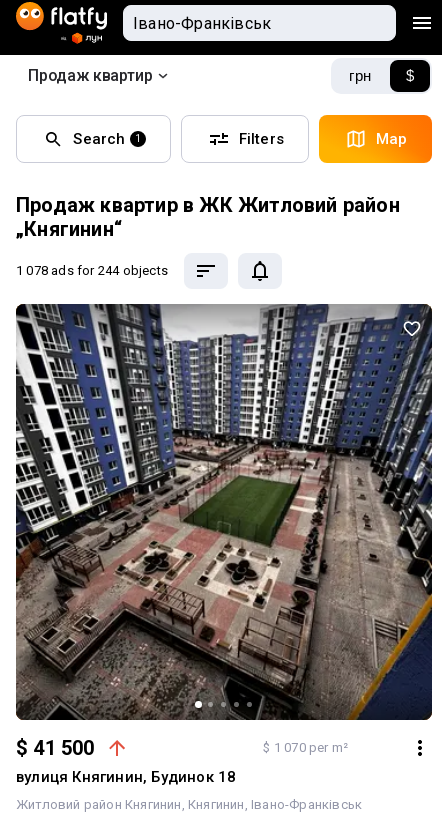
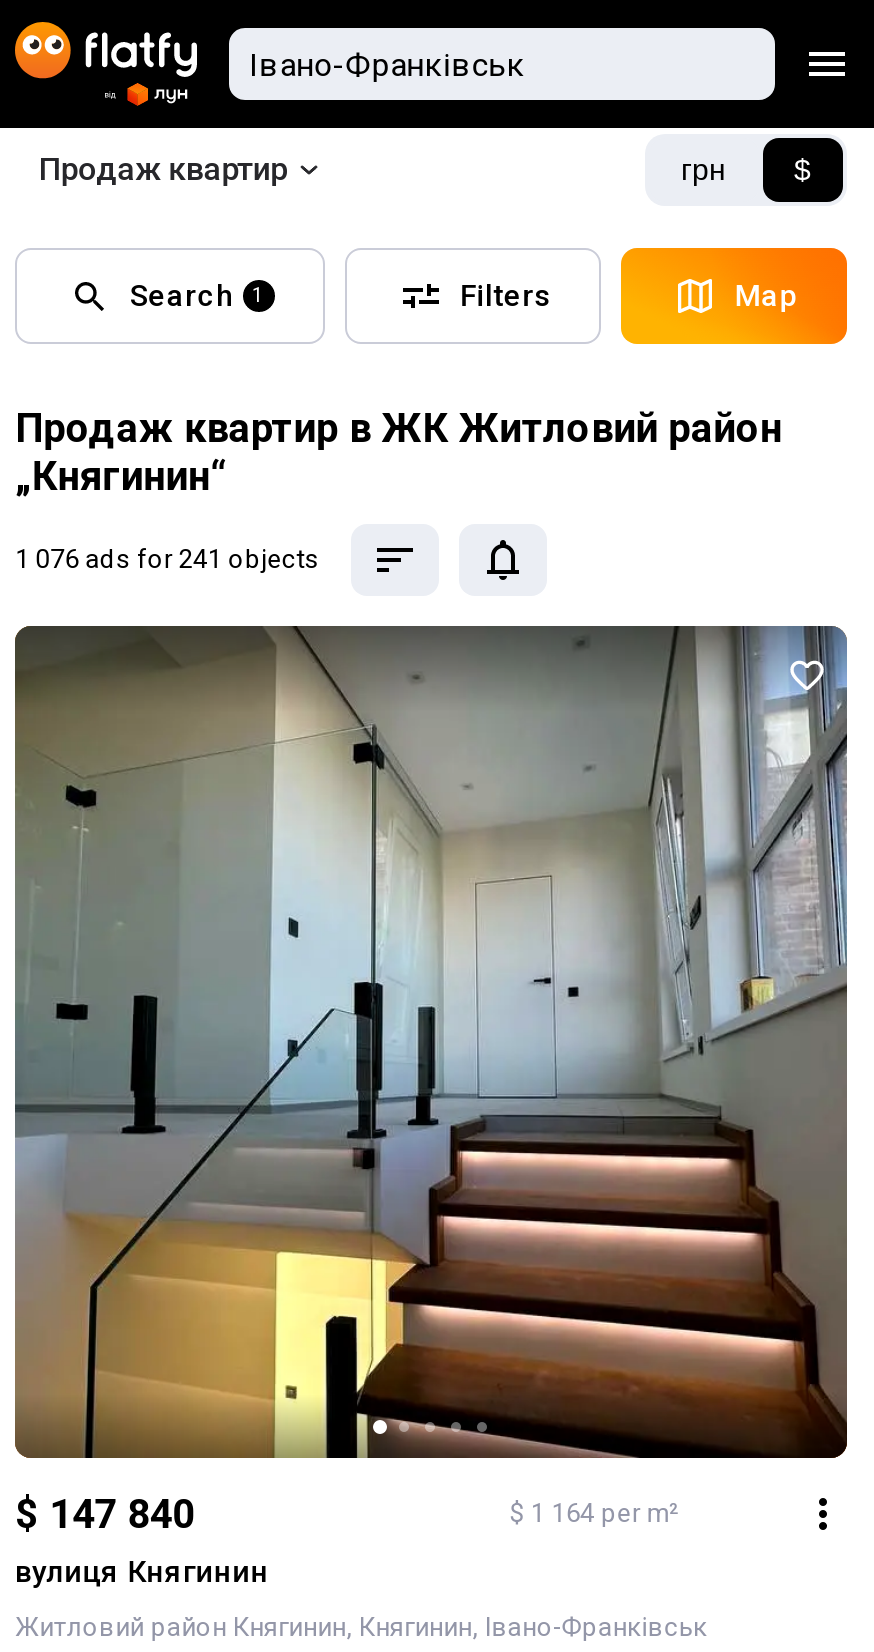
[16,263,168,278] 1 078 ads for 244 objects -> [15,544,319,574] 1 076 ads for 241 objects
[15,304,433,760] [image] | $ 41 500 | $ 1 070 per m² -> [13,626,849,1538] [image] | $ 147 840 | $ 1 164 per m²
[16,768,236,786] вулиця Княгинин, Будинок 18 -> [15,1554,269,1590] вулиця Княгинин

